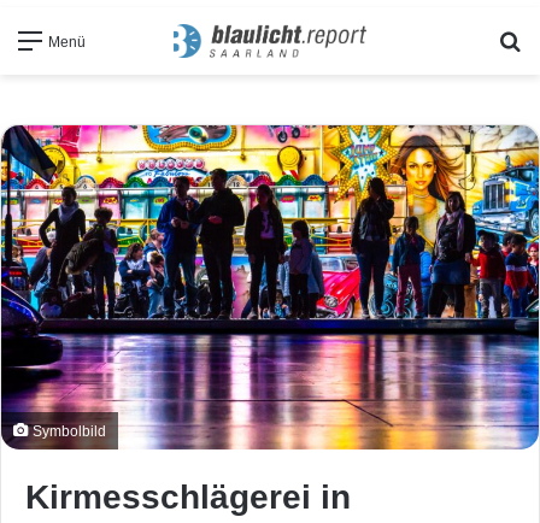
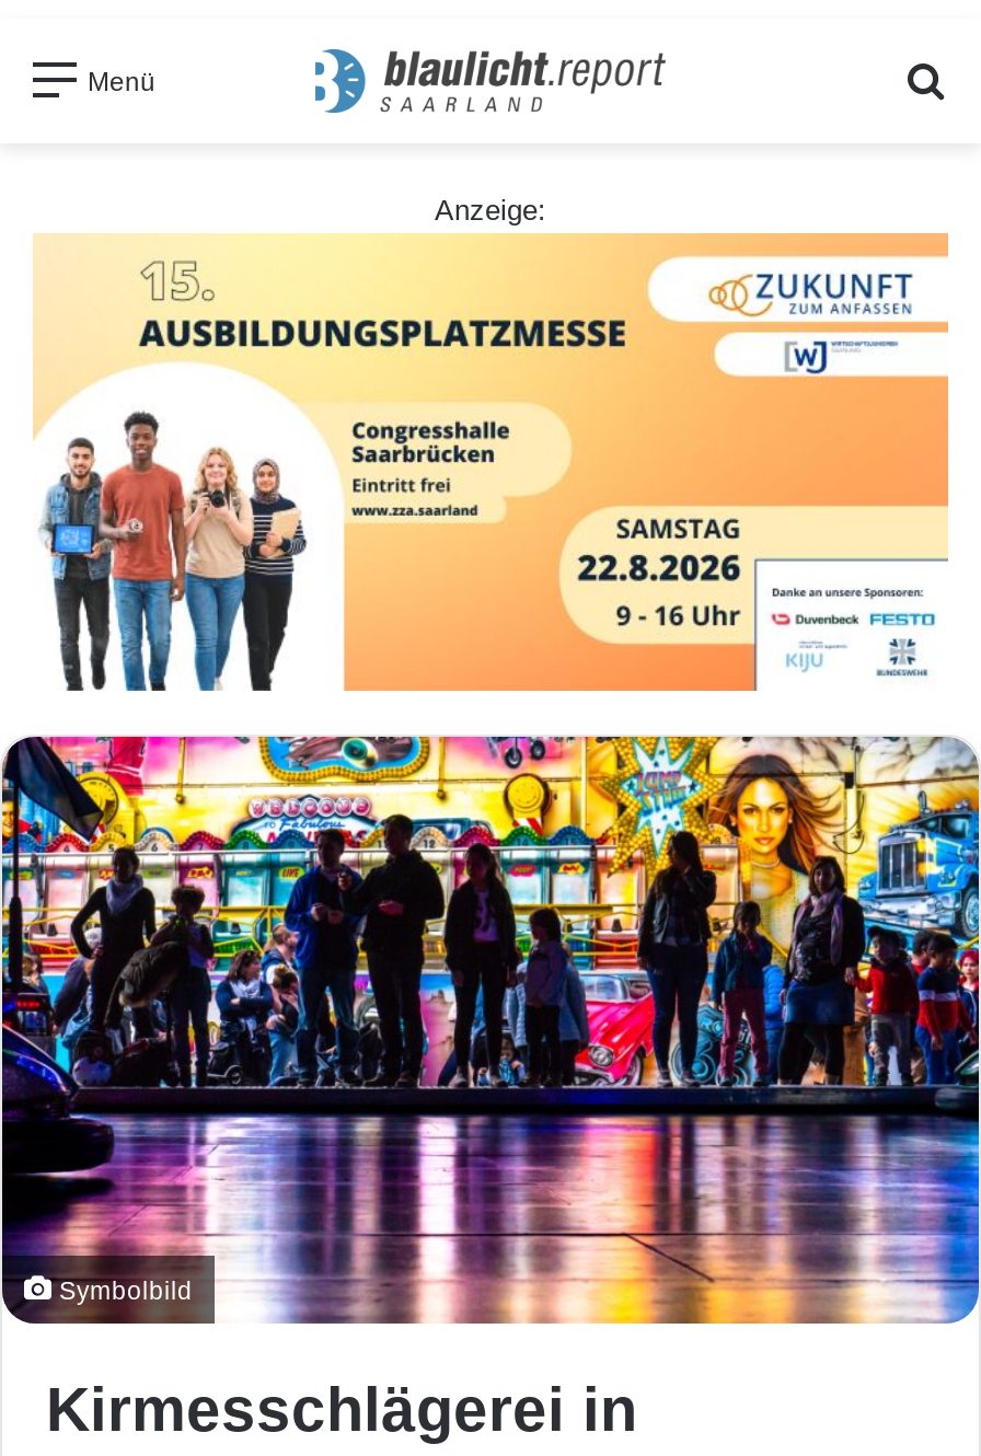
none -> [33,231,950,693] [image]
none -> [435,193,546,226] Anzeige:

